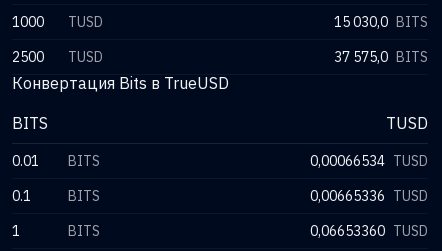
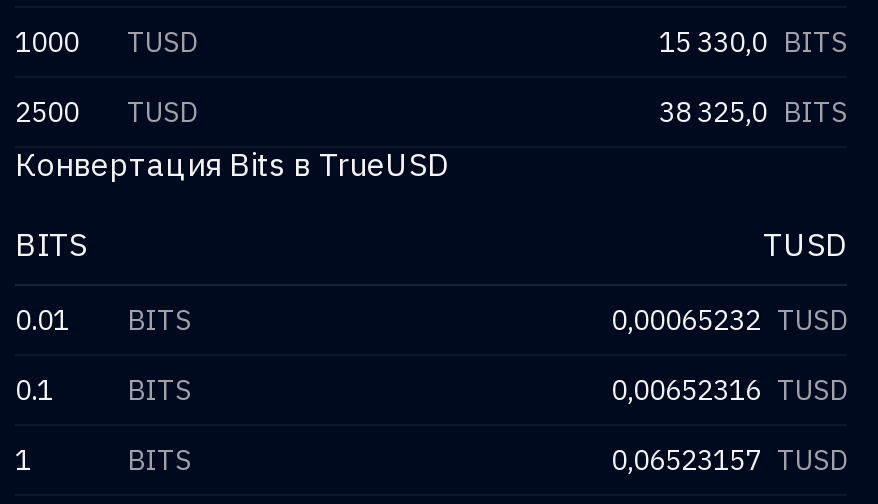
[334,13,428,31] 15 030,0 BITS -> [659,24,847,60] 15 330,0 BITS
[334,48,428,66] 37 575,0 BITS -> [659,94,847,130] 38 325,0 BITS
[310,152,428,170] 0,00066534 TUSD -> [611,302,847,338] 0,00065232 TUSD
[310,187,428,205] 0,00665336 TUSD -> [611,372,847,408] 0,00652316 TUSD
[310,222,428,240] 0,06653360 TUSD -> [611,442,847,478] 0,06523157 TUSD

